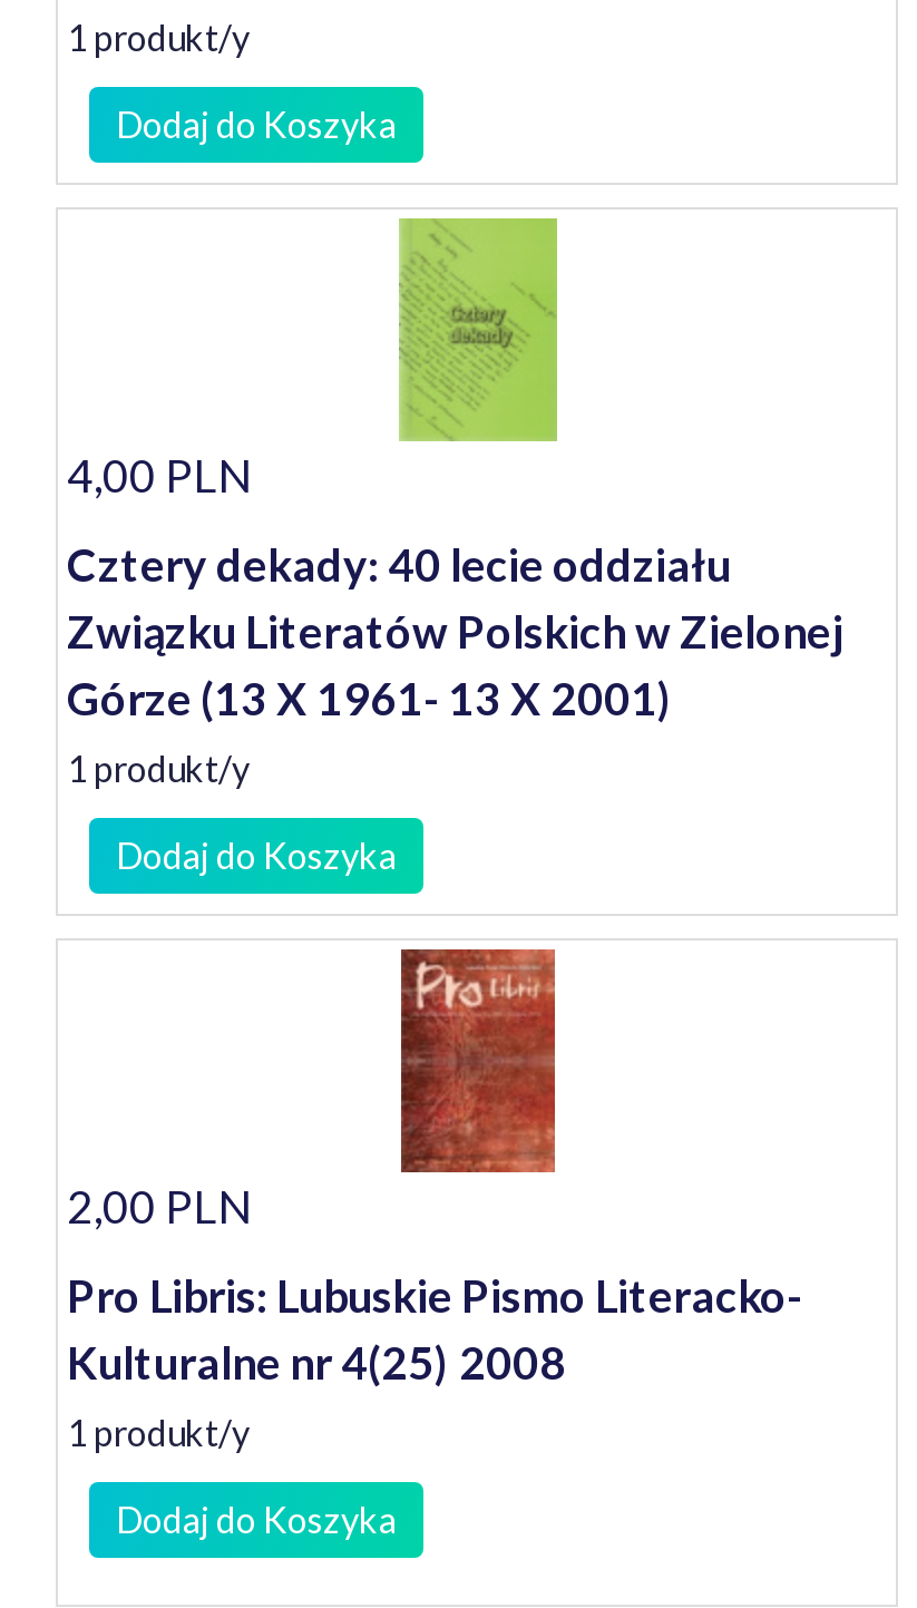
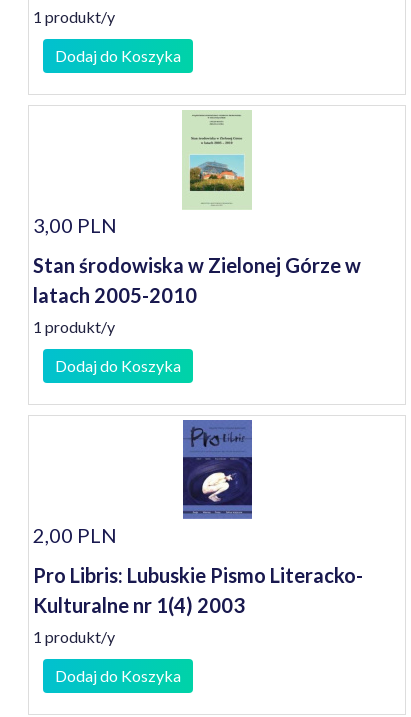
[397,216,559,466] [image] -> [182,98,253,210] [image]
[67,448,254,501] 4,00 PLN -> [33,213,117,237] 3,00 PLN
[67,537,842,724] Cztery dekady: 40 lecie oddziału | Związku Literatów Polskich w Zielonej | Górze (13 X 1961- 13 X 2001) -> [33,253,361,307] Stan środowiska w Zielonej Górze w | latach 2005-2010
[399,947,557,1175] [image] -> [182,419,253,520] [image]
[67,1335,566,1388] Kulturalne nr 4(25) 2008 -> [33,593,245,617] Kulturalne nr 1(4) 2003

